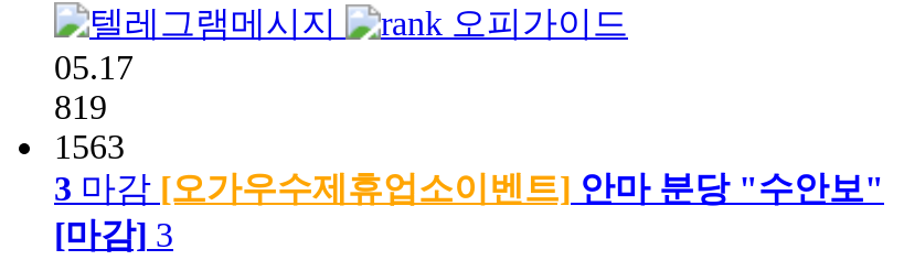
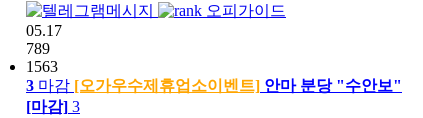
[54,89,107,126] 819 -> [26,40,50,57] 789

